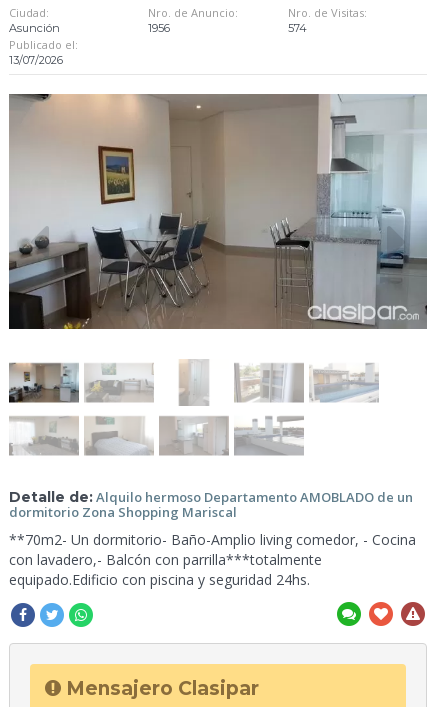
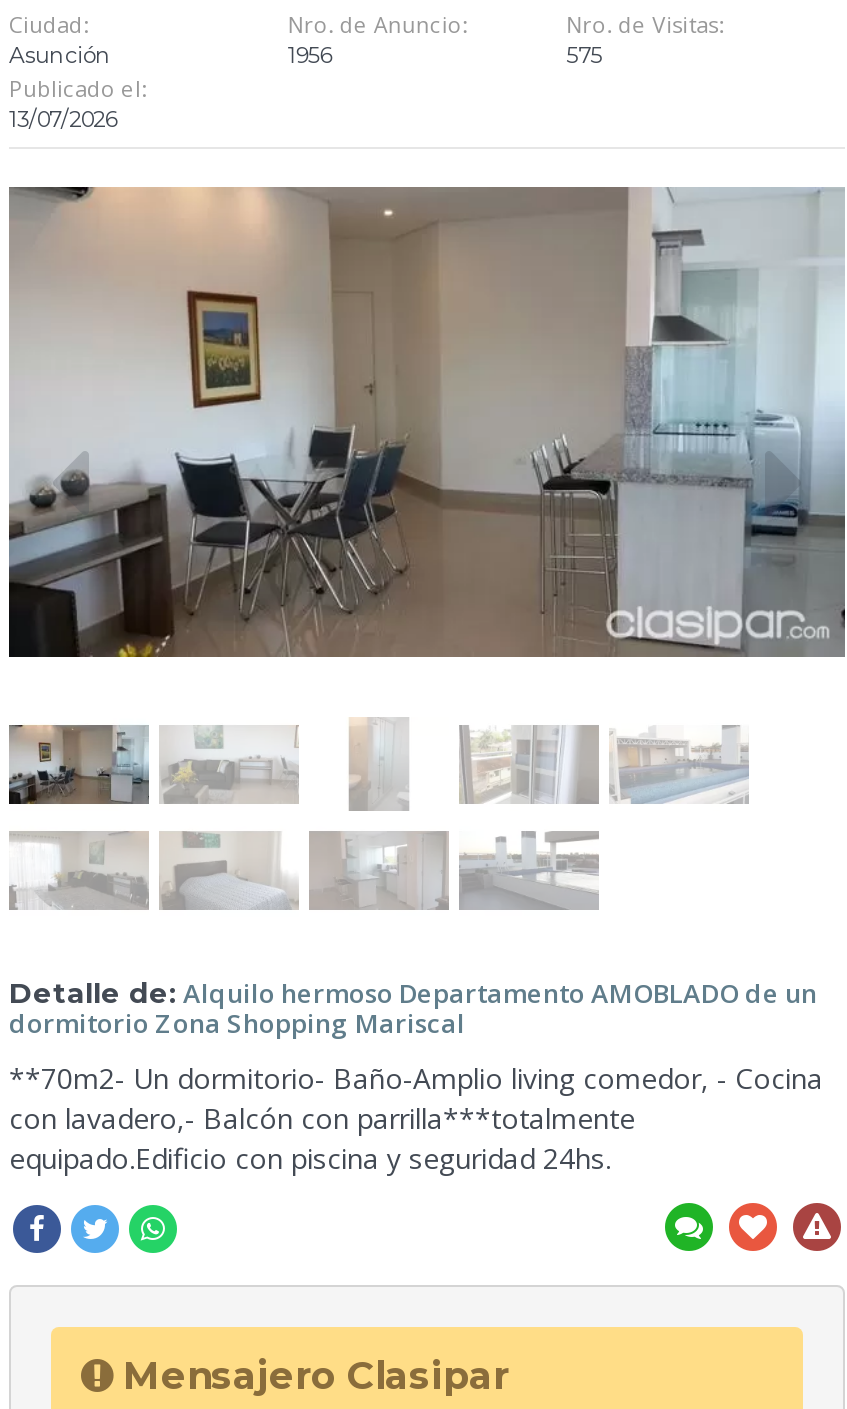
[288,21,307,35] 574 -> [566,41,602,69] 575

